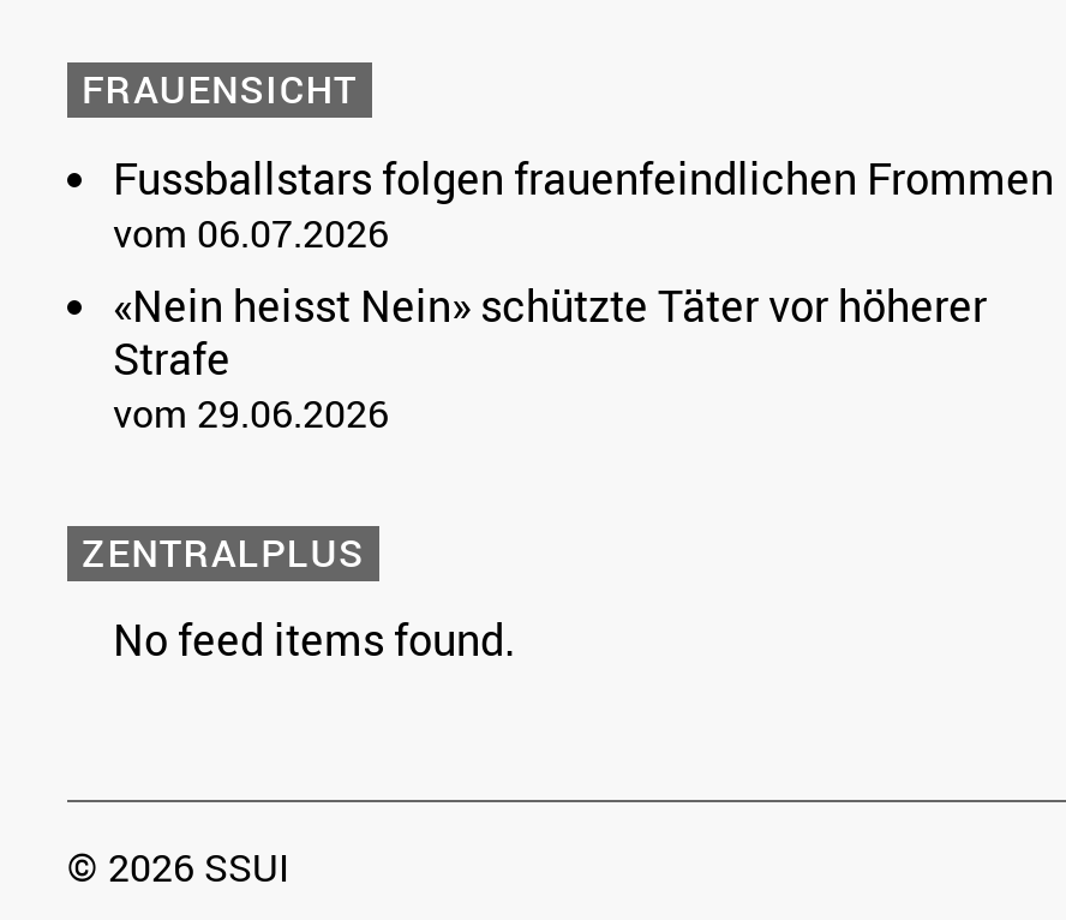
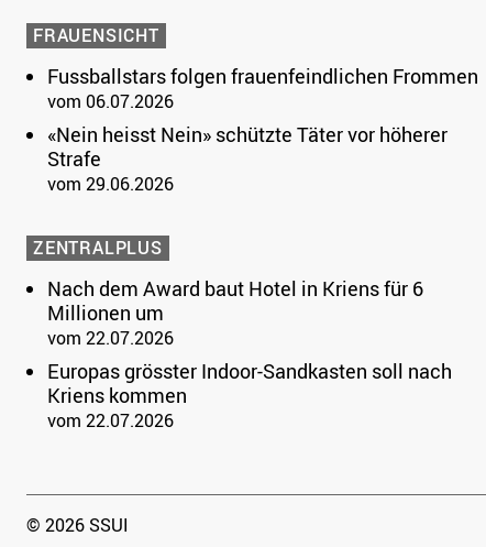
[113,609,516,667] No feed items found. -> [47,275,452,432] Nach dem Award baut Hotel in Kriens für 6 | Millionen um | vom 22.07.2026 | Europas grösster Indoor-Sandkasten soll nach | Kriens kommen | vom 22.07.2026

